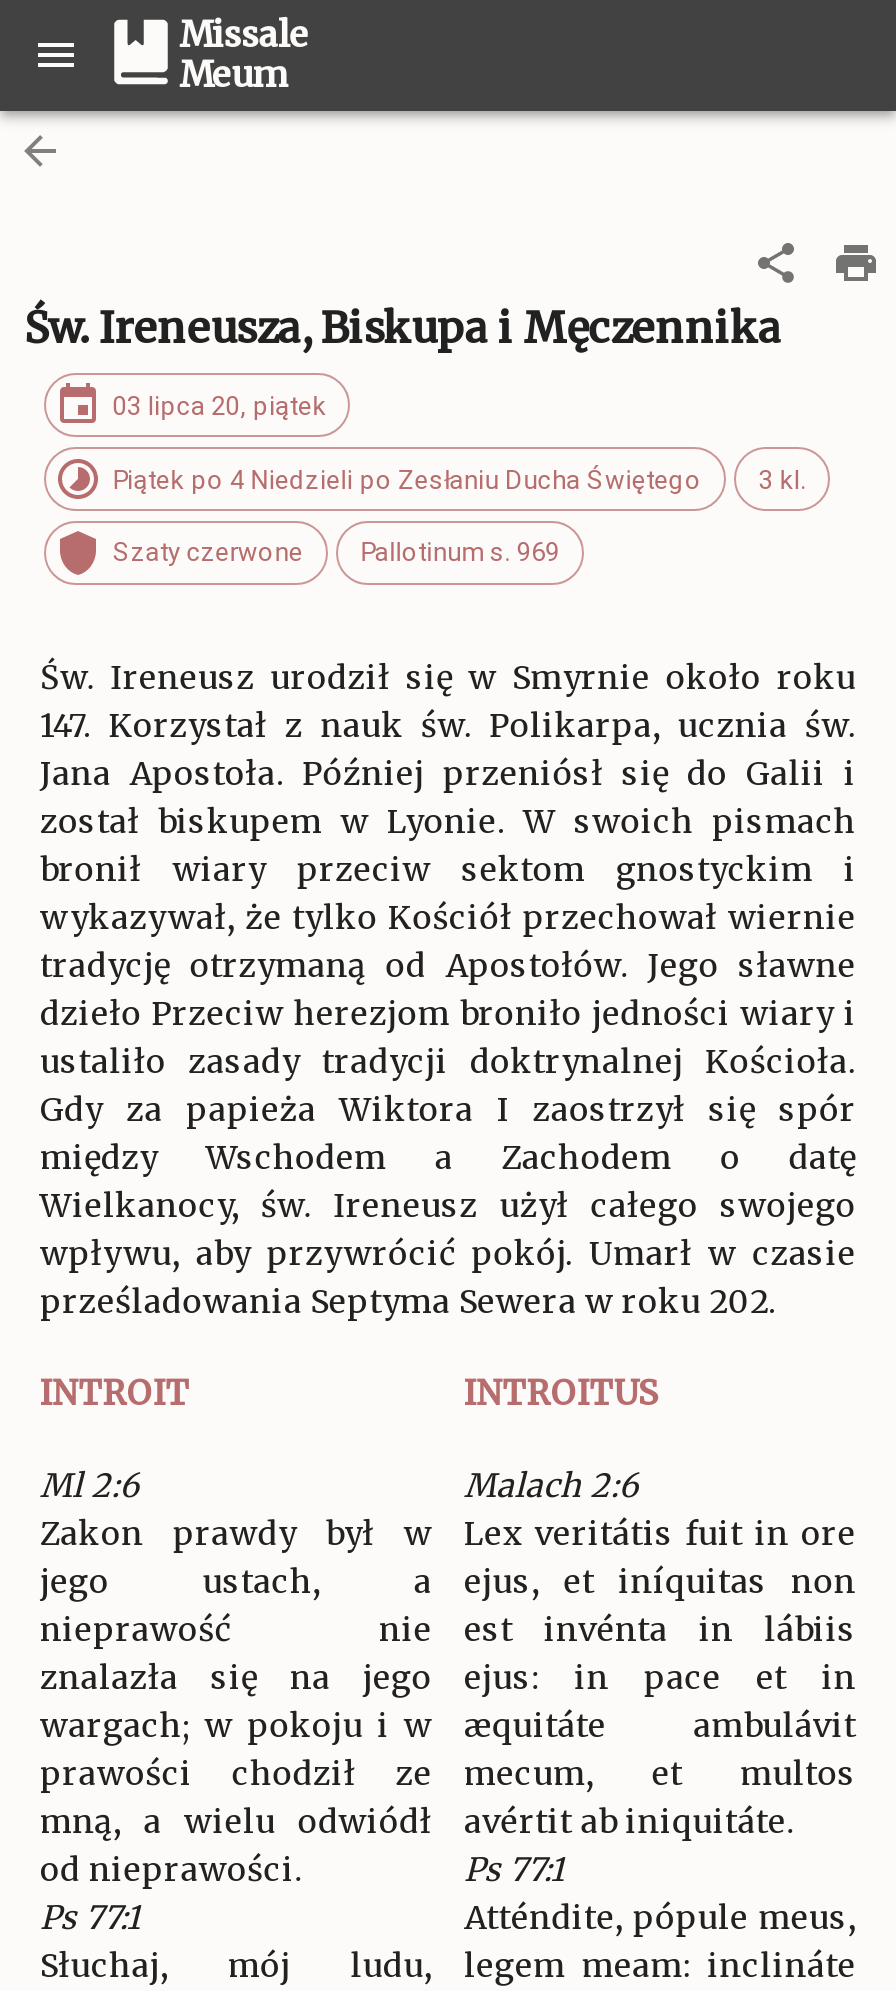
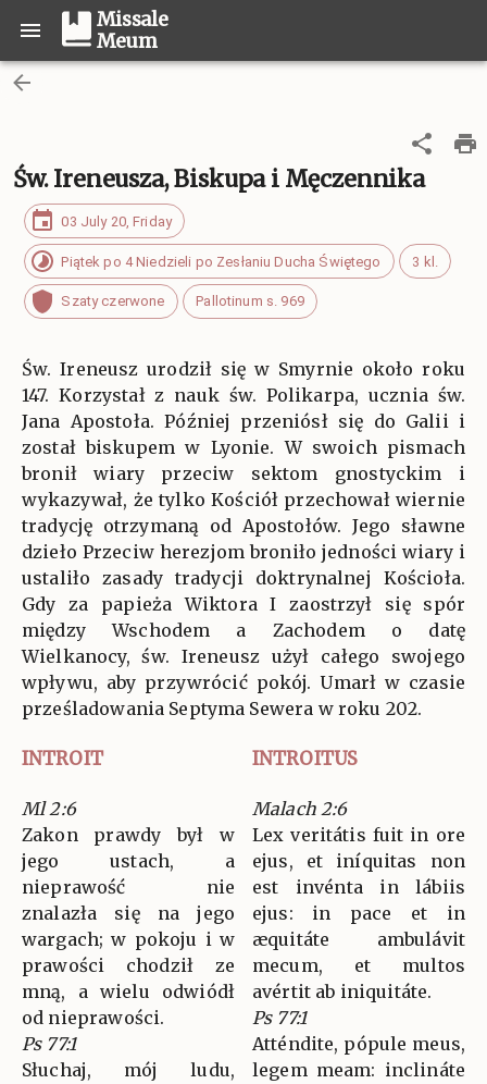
[113,391,326,421] 03 lipca 20, piątek -> [61,213,172,230] 03 July 20, Friday

